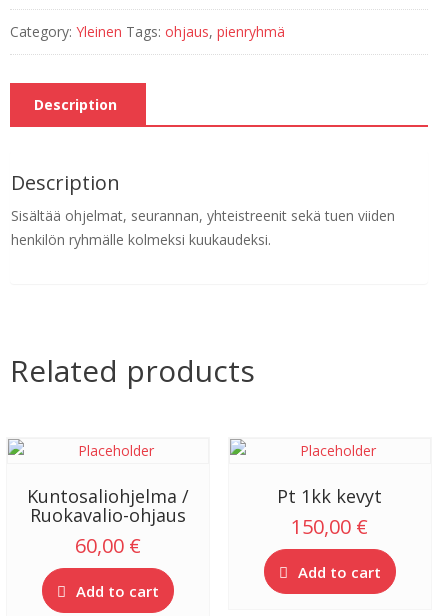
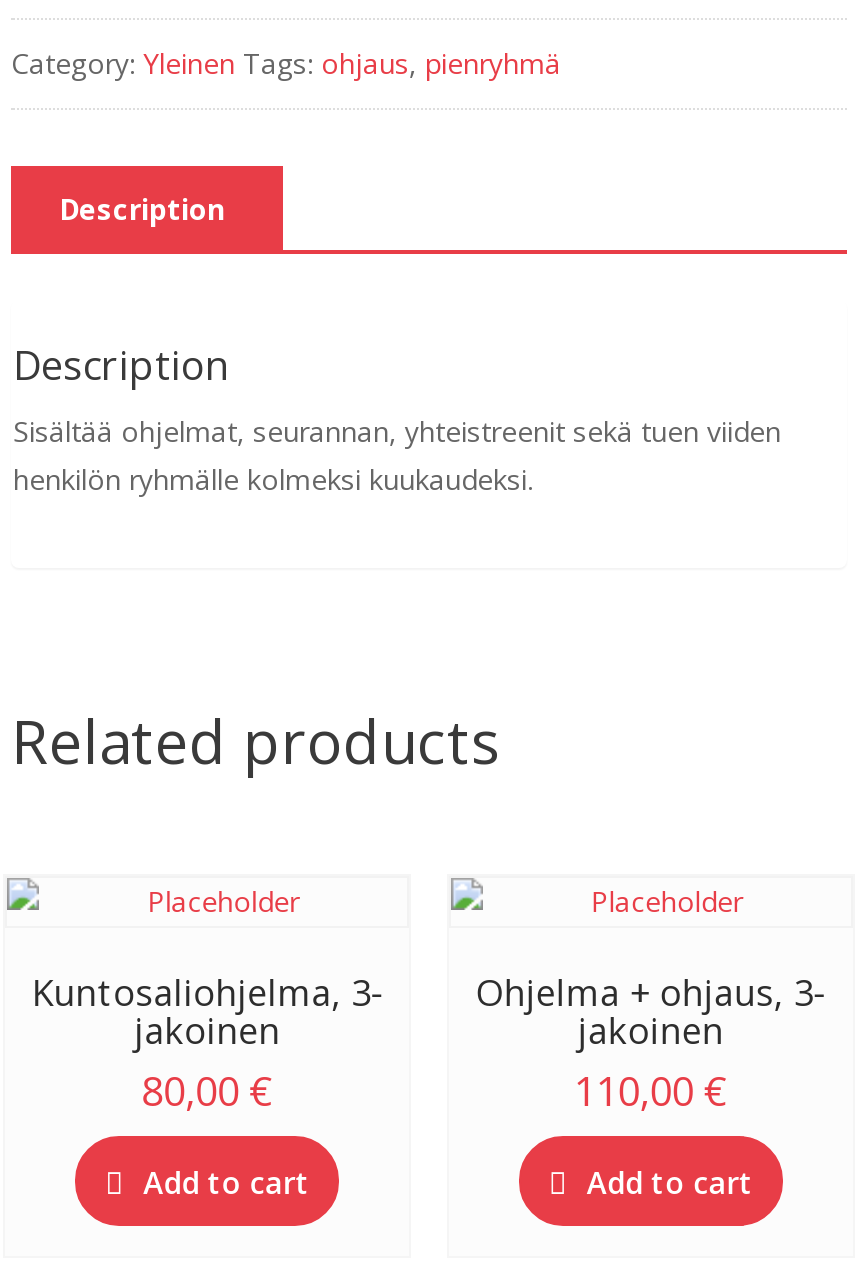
[27,484,189,559] Kuntosaliohjelma / | Ruokavalio-ohjaus | 60,00 € -> [31,968,383,1118] Kuntosaliohjelma, 3- | jakoinen | 80,00 €
[277,484,382,540] Pt 1kk kevyt | 150,00 € -> [476,968,826,1118] Ohjelma + ohjaus, 3- | jakoinen | 110,00 €

